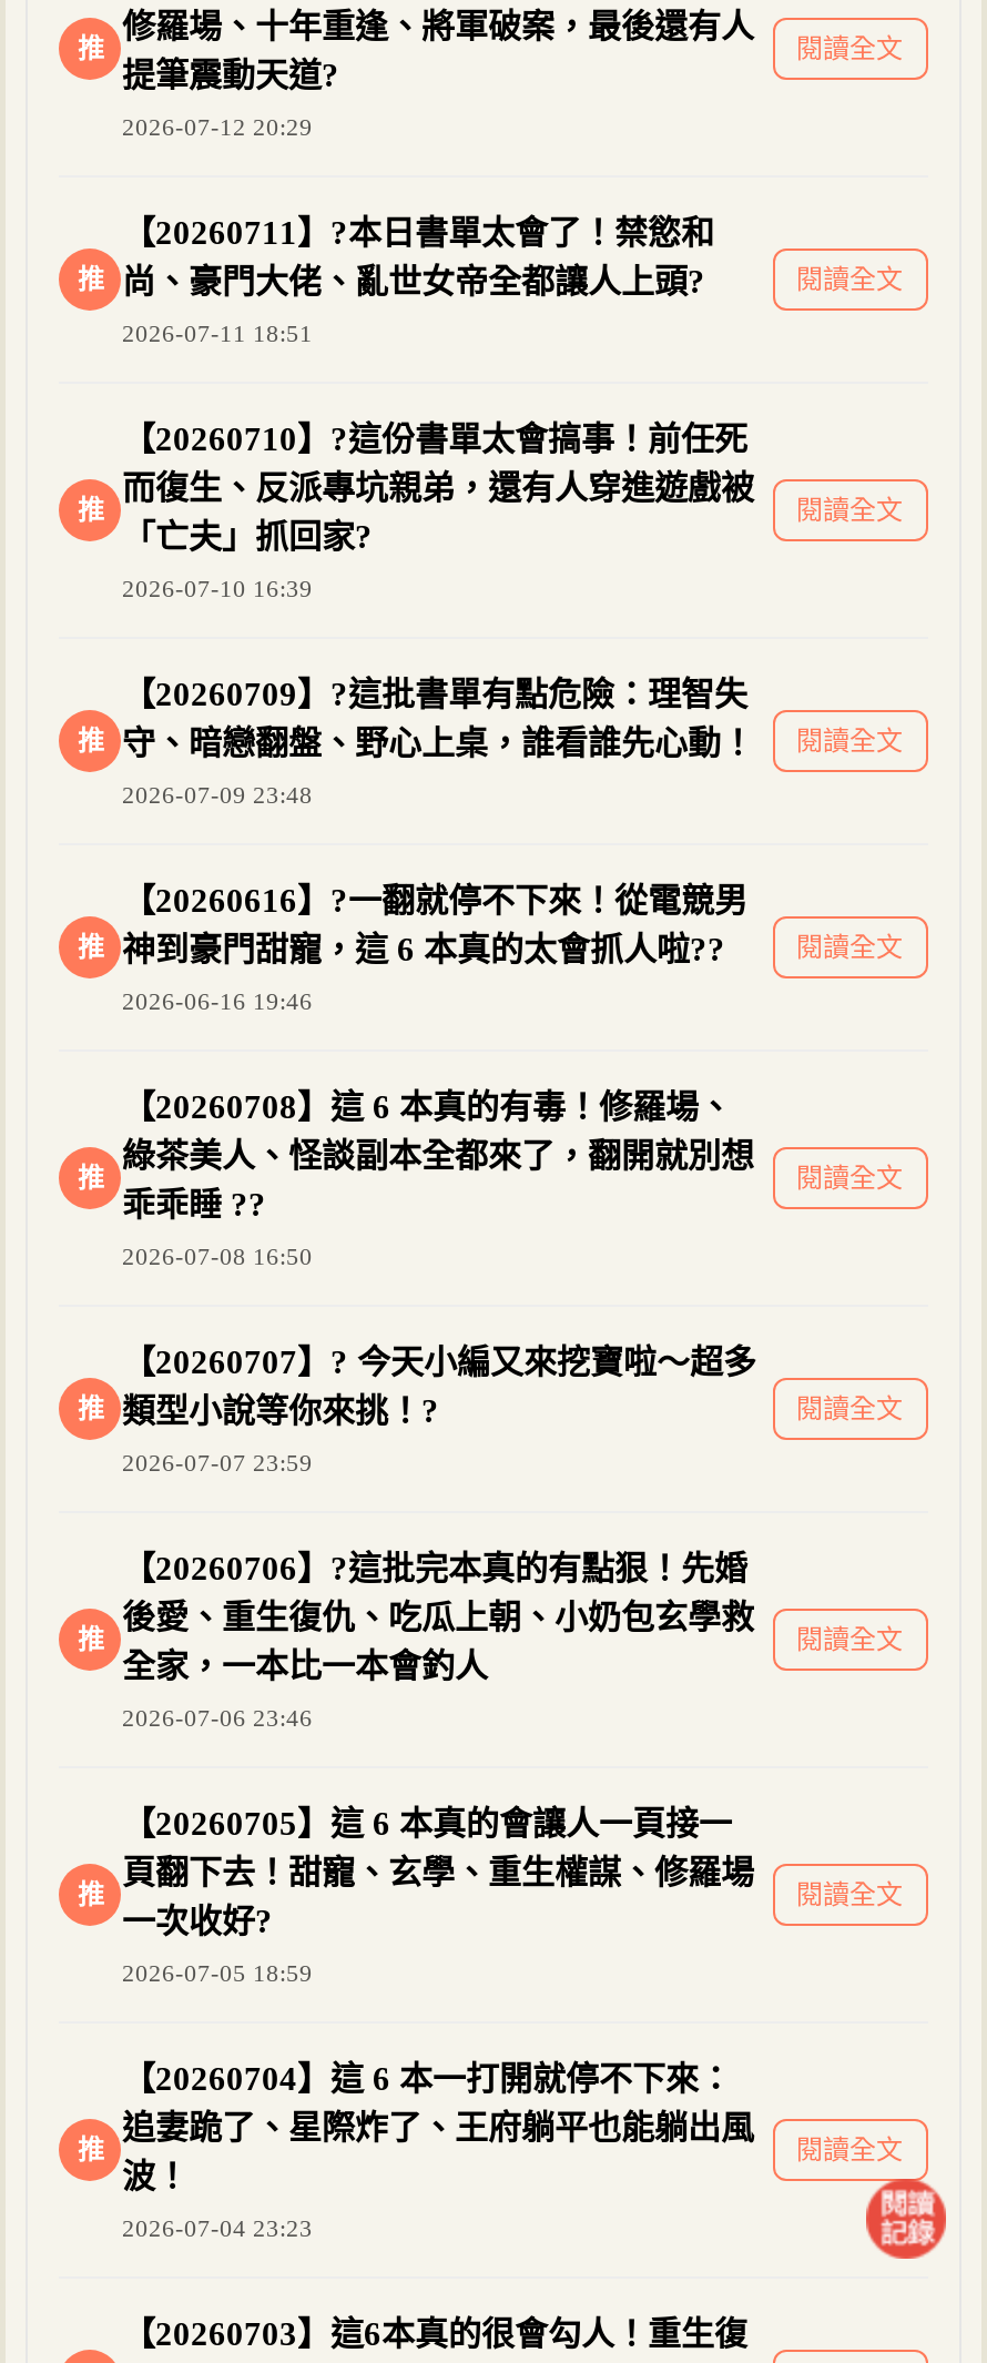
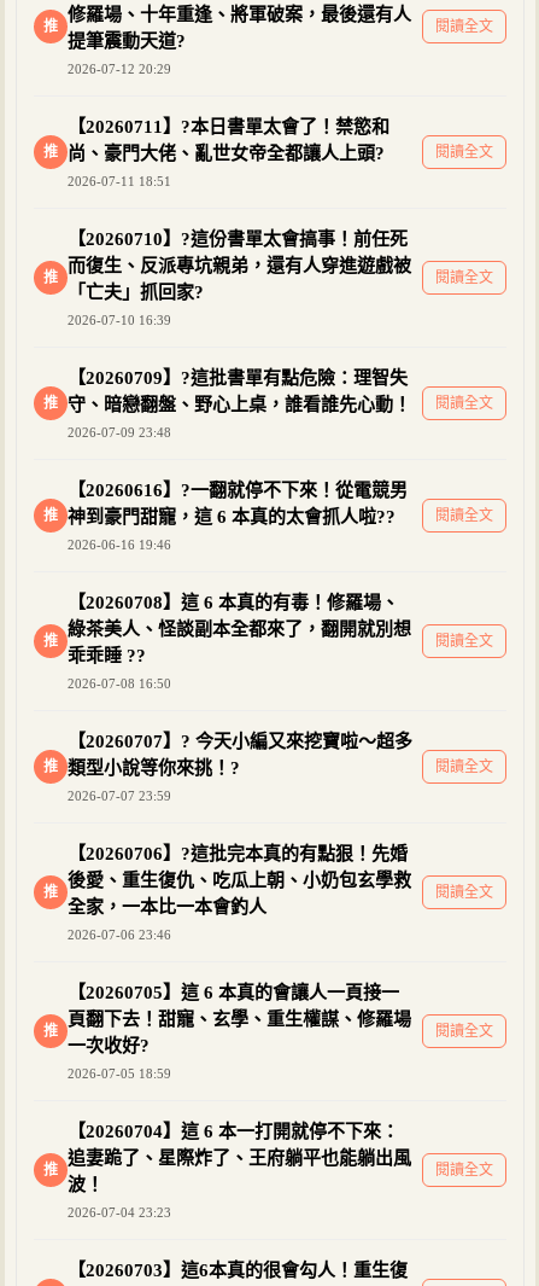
[864,2179,948,2261] [image] -> none

